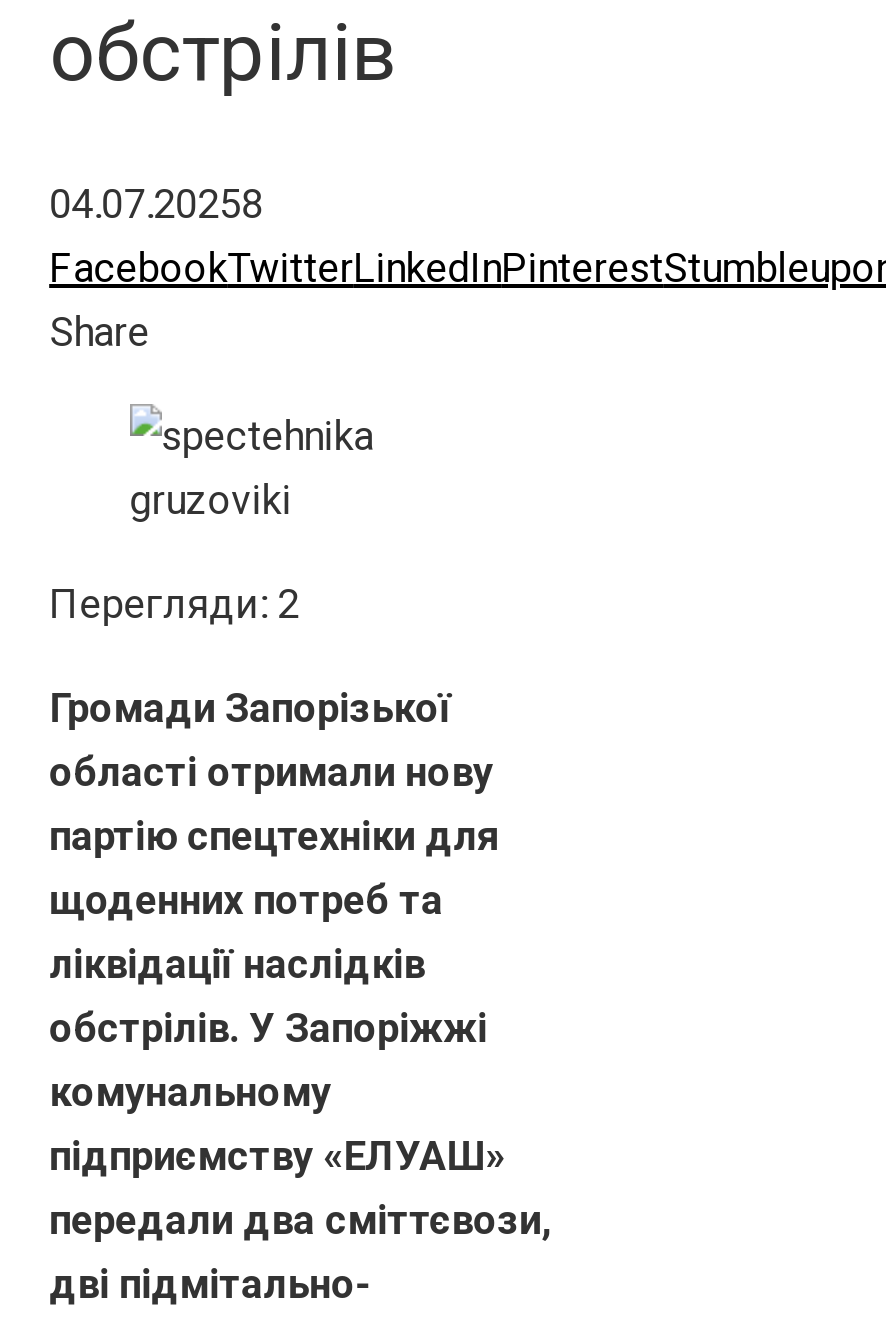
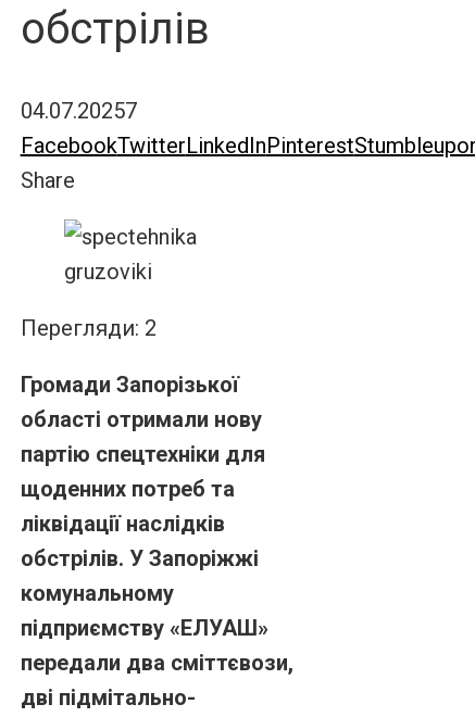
[49,180,263,228] 04.07.20258 -> [20,98,137,124] 04.07.20257

